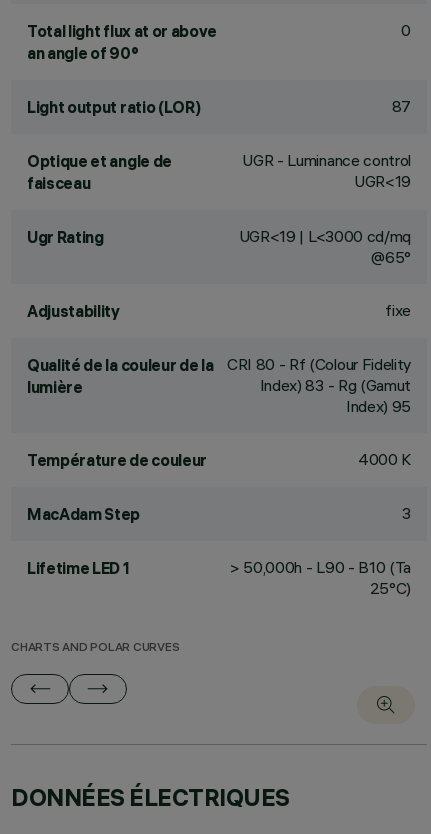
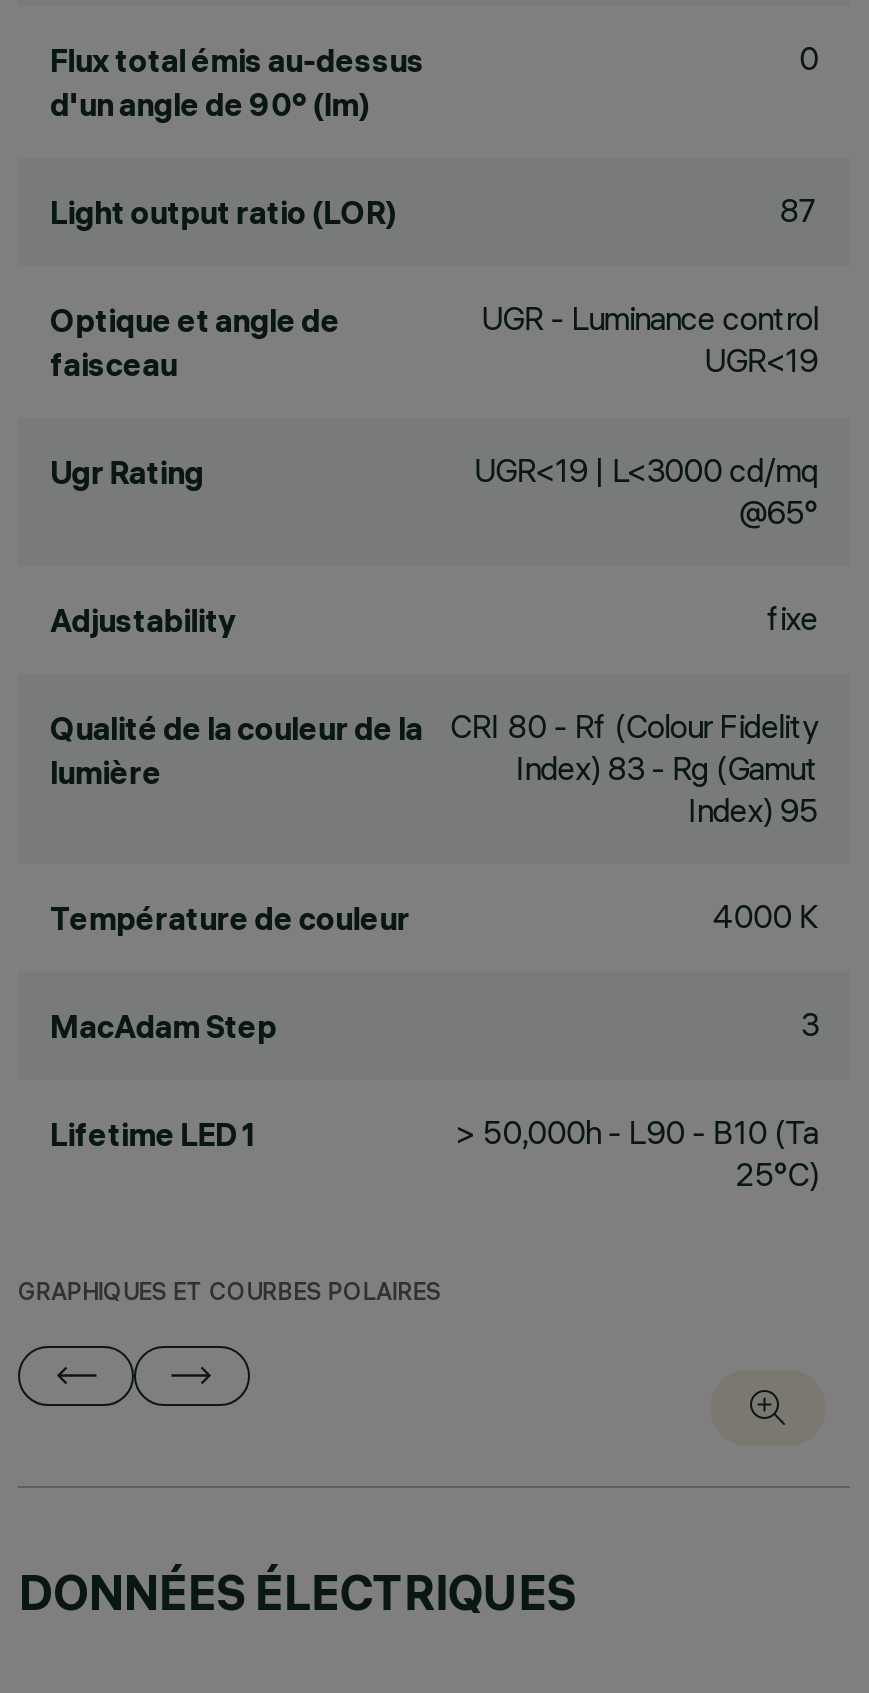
[27,21,217,63] Total light flux at or above | an angle of 90° -> [50,40,424,124] Flux total émis au-dessus | d'un angle de 90° (lm)
[11,642,179,655] CHARTS AND POLAR CURVES -> [18,1282,442,1308] GRAPHIQUES ET COURBES POLAIRES

